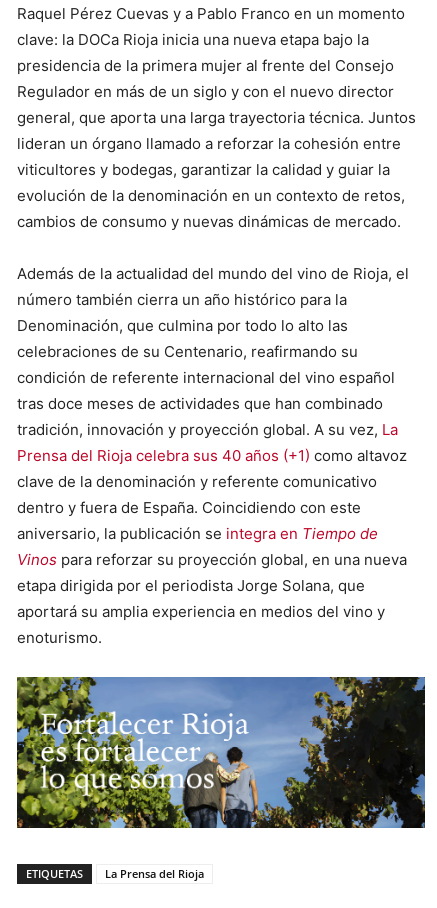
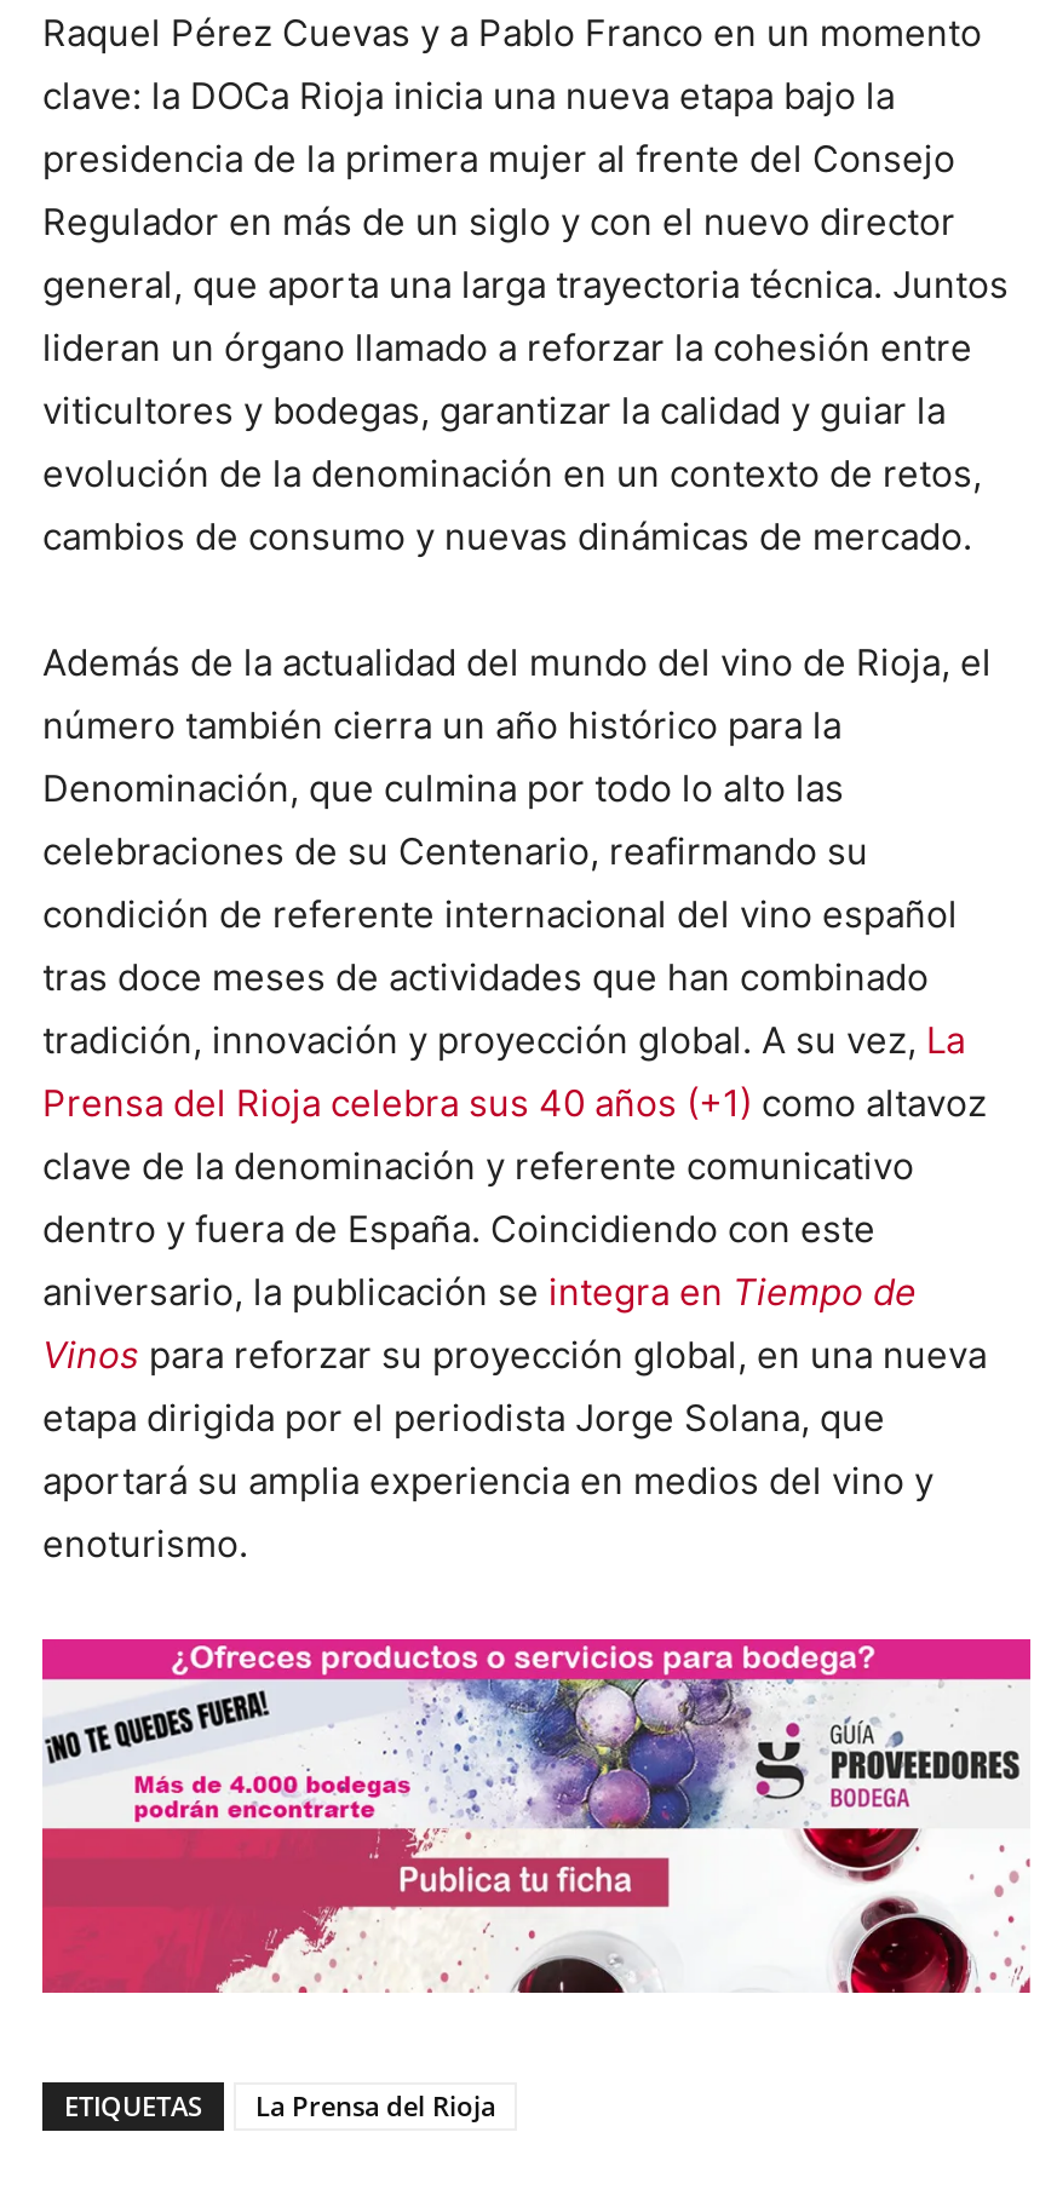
[16,676,426,829] [image] -> [40,1637,1033,1995] [image]

